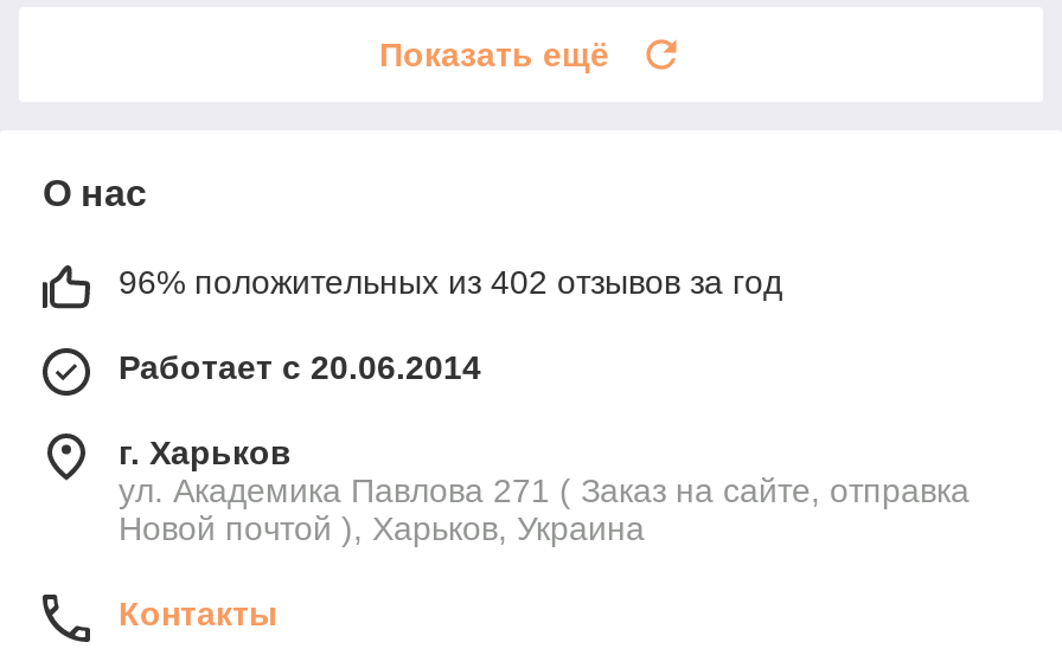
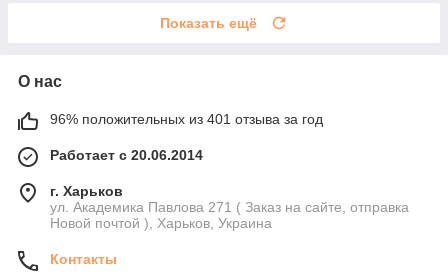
[119,262,782,300] 96% положительных из 402 отзывов за год -> [50,111,323,127] 96% положительных из 401 отзыва за год

